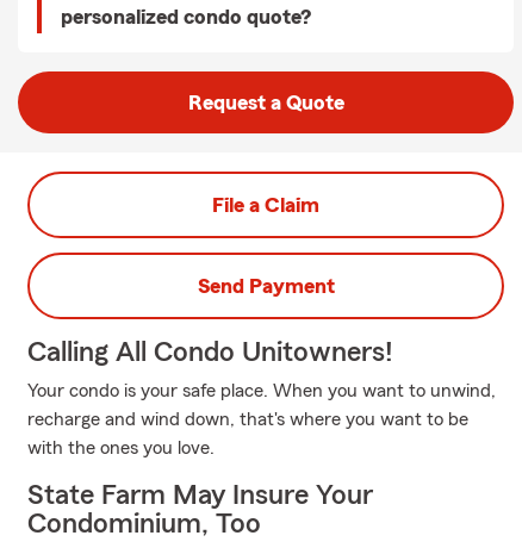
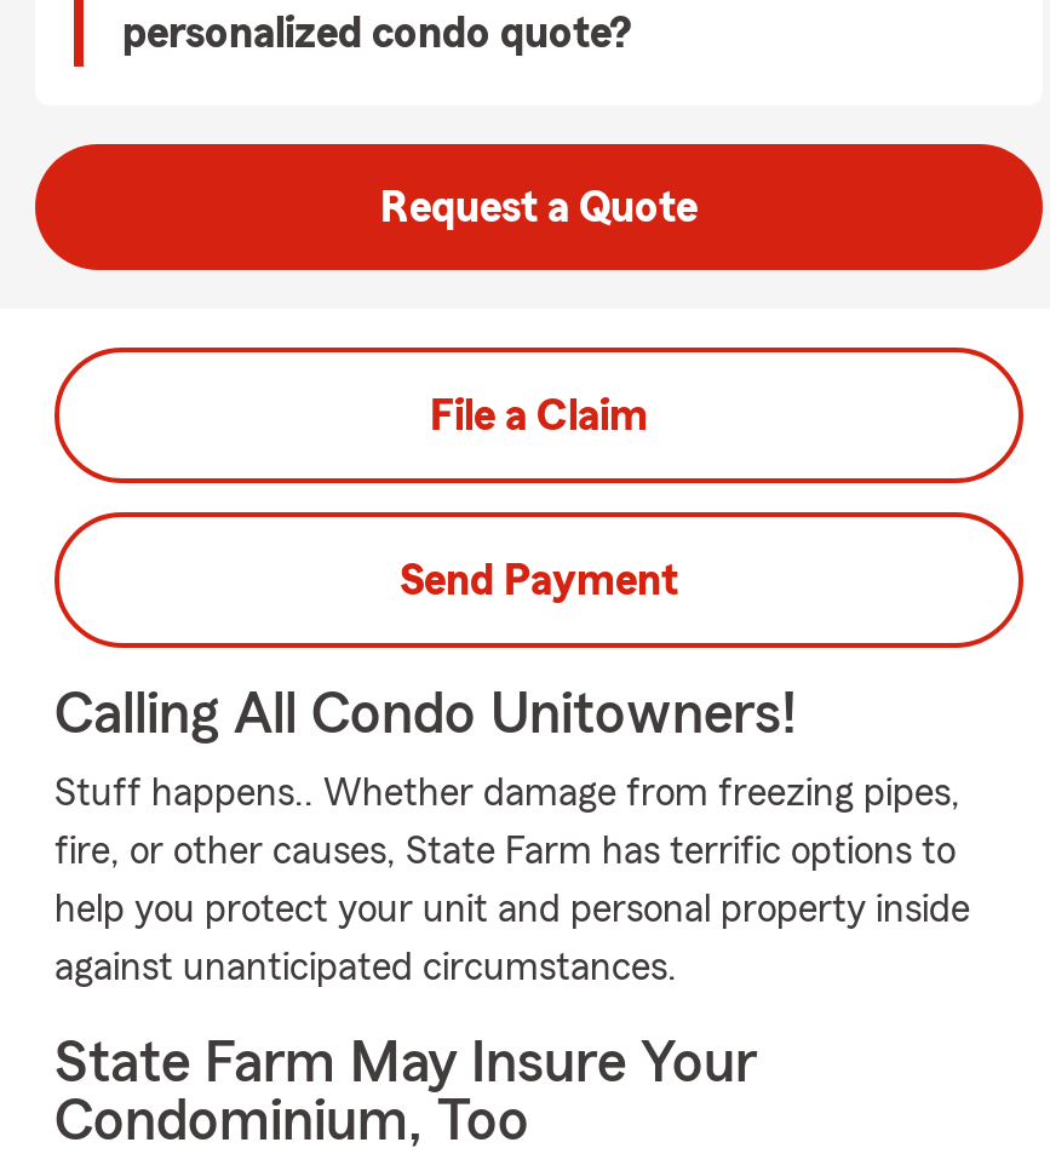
[27,381,496,457] Your condo is your safe place. When you want to unwind, | recharge and wind down, that's where you want to be | with the ones you love. -> [54,774,970,987] Stuff happens.. Whether damage from freezing pipes, | fire, or other causes, State Farm has terrific options to | help you protect your unit and personal property inside | against unanticipated circumstances.

